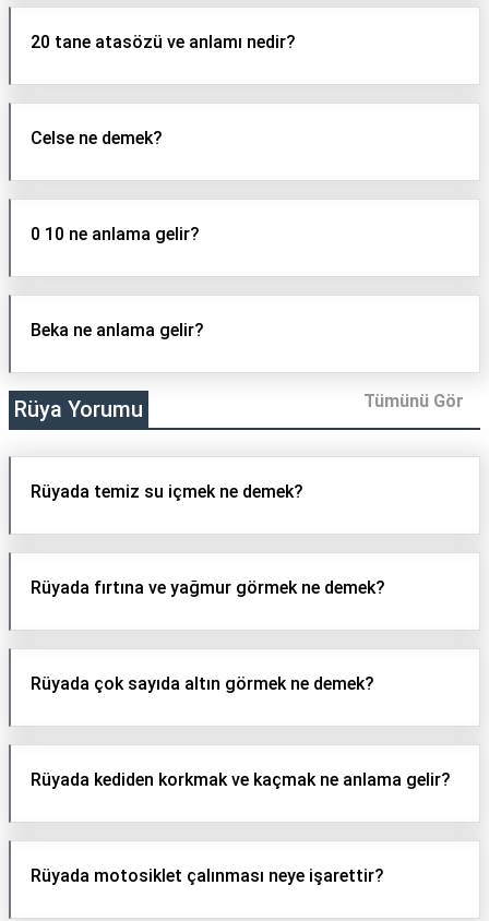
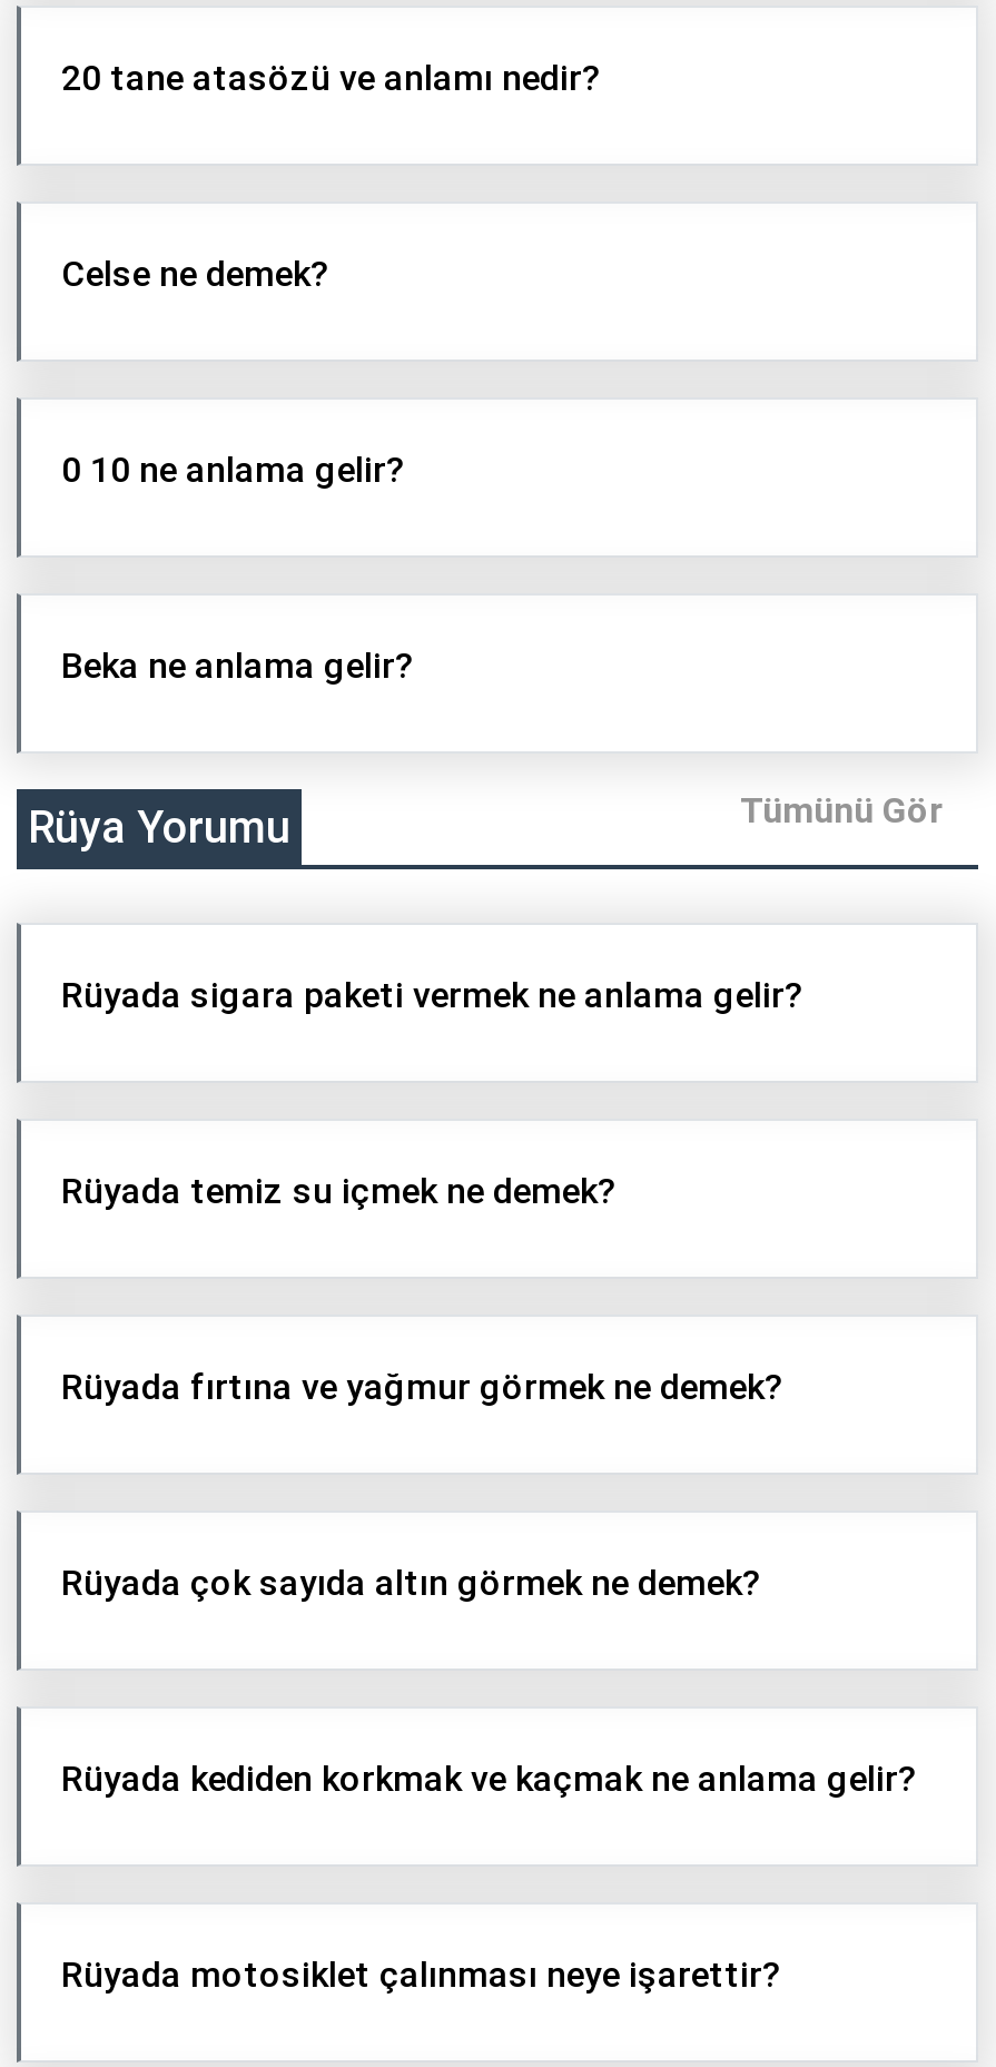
none -> [61,975,805,1017] Rüyada sigara paketi vermek ne anlama gelir?

